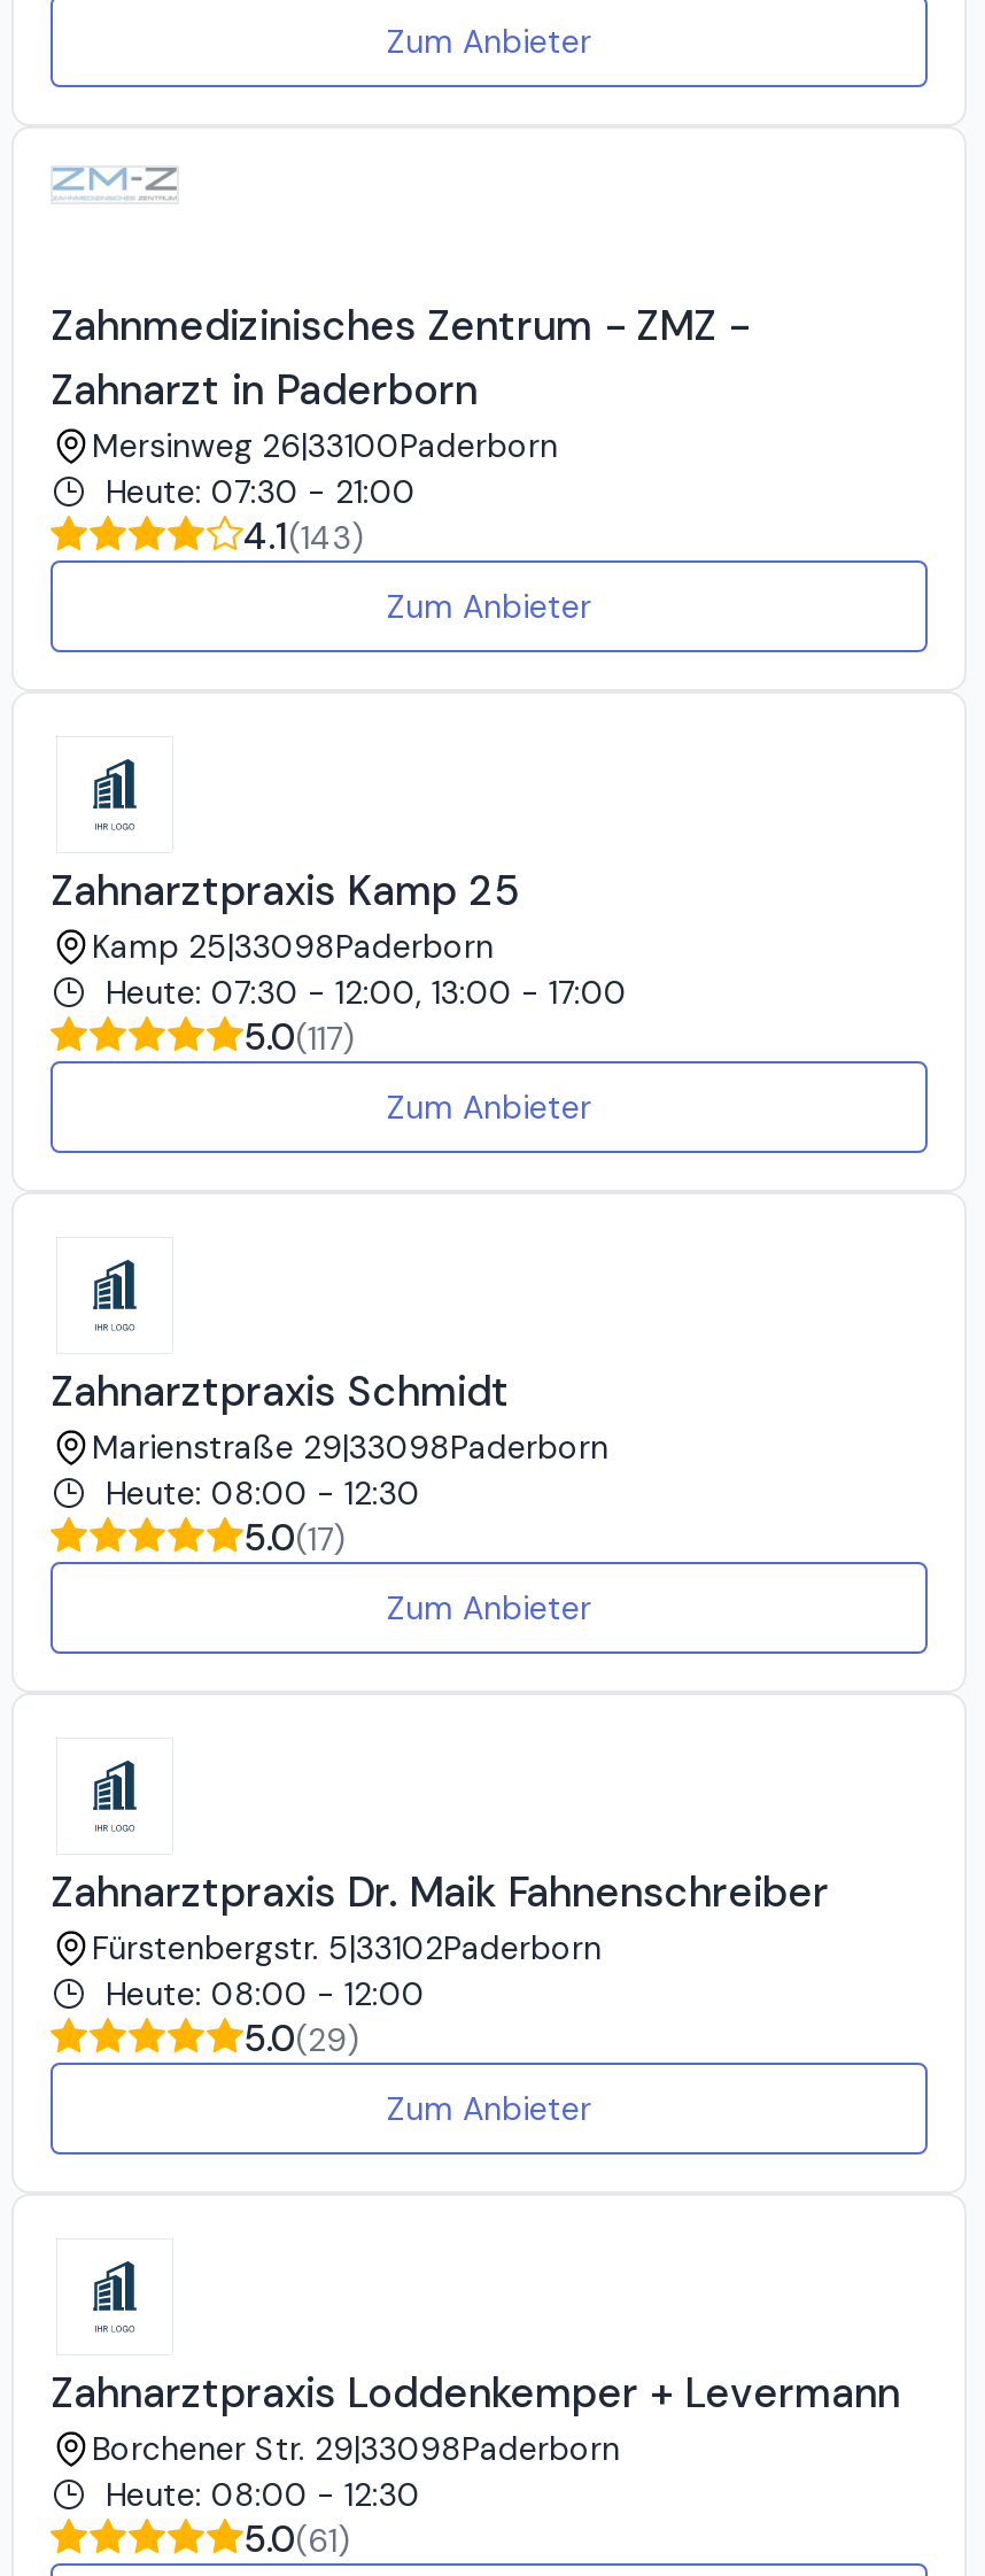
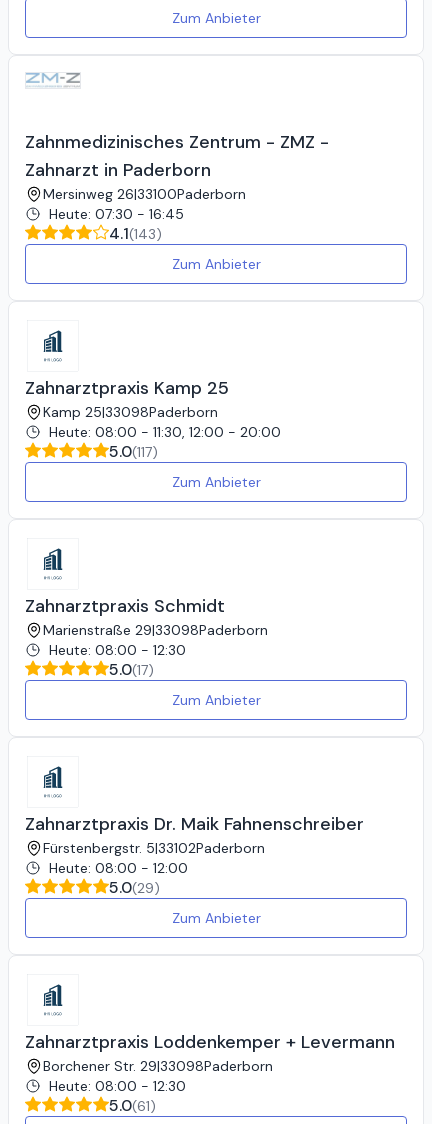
[106,471,416,512] Heute: 07:30 - 21:00 -> [49,205,184,223] Heute: 07:30 - 16:45
[106,972,627,1013] Heute: 07:30 - 12:00, 13:00 - 17:00 -> [49,423,281,441] Heute: 08:00 - 11:30, 12:00 - 20:00

